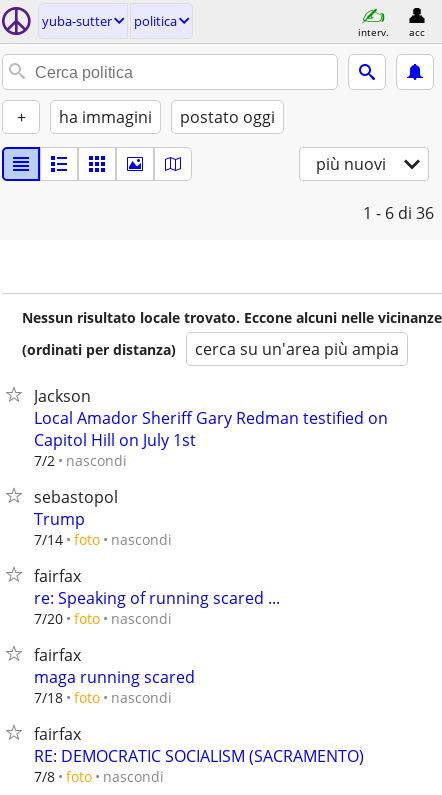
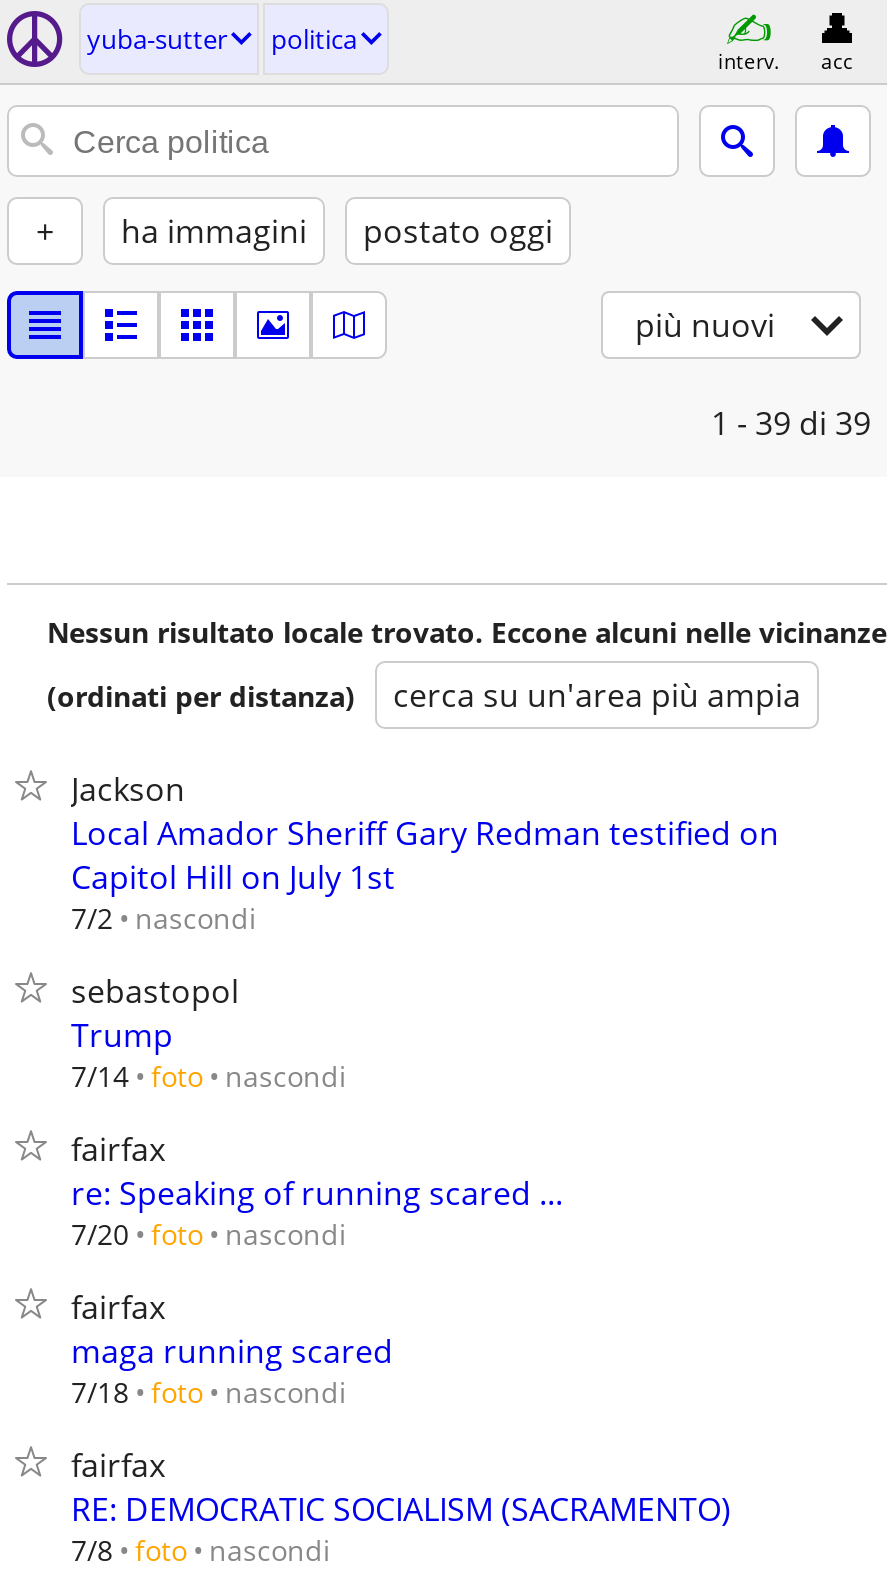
[363,202,434,224] 1 - 6 di 36 -> [711,401,871,445] 1 - 39 di 39

